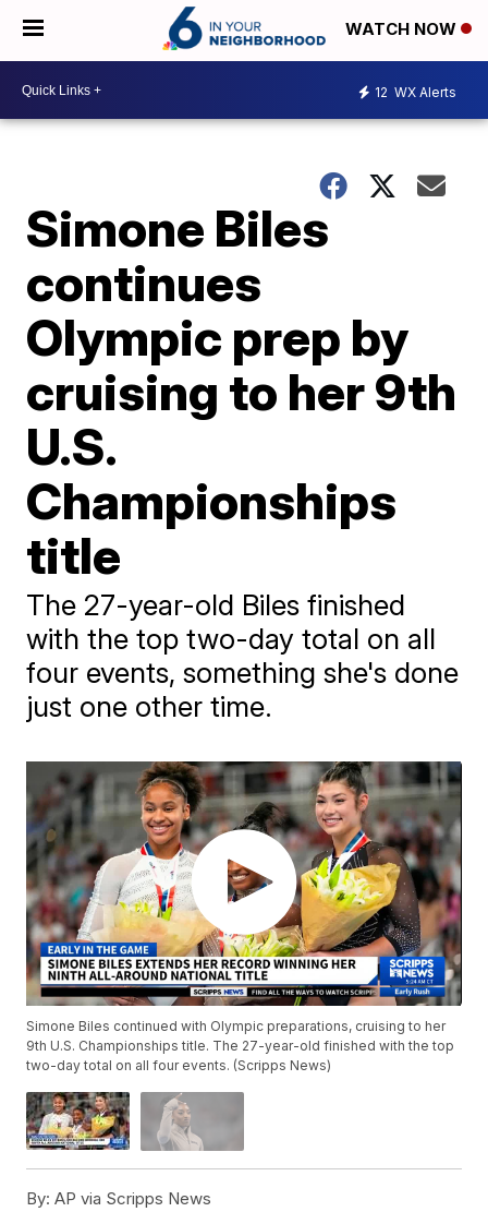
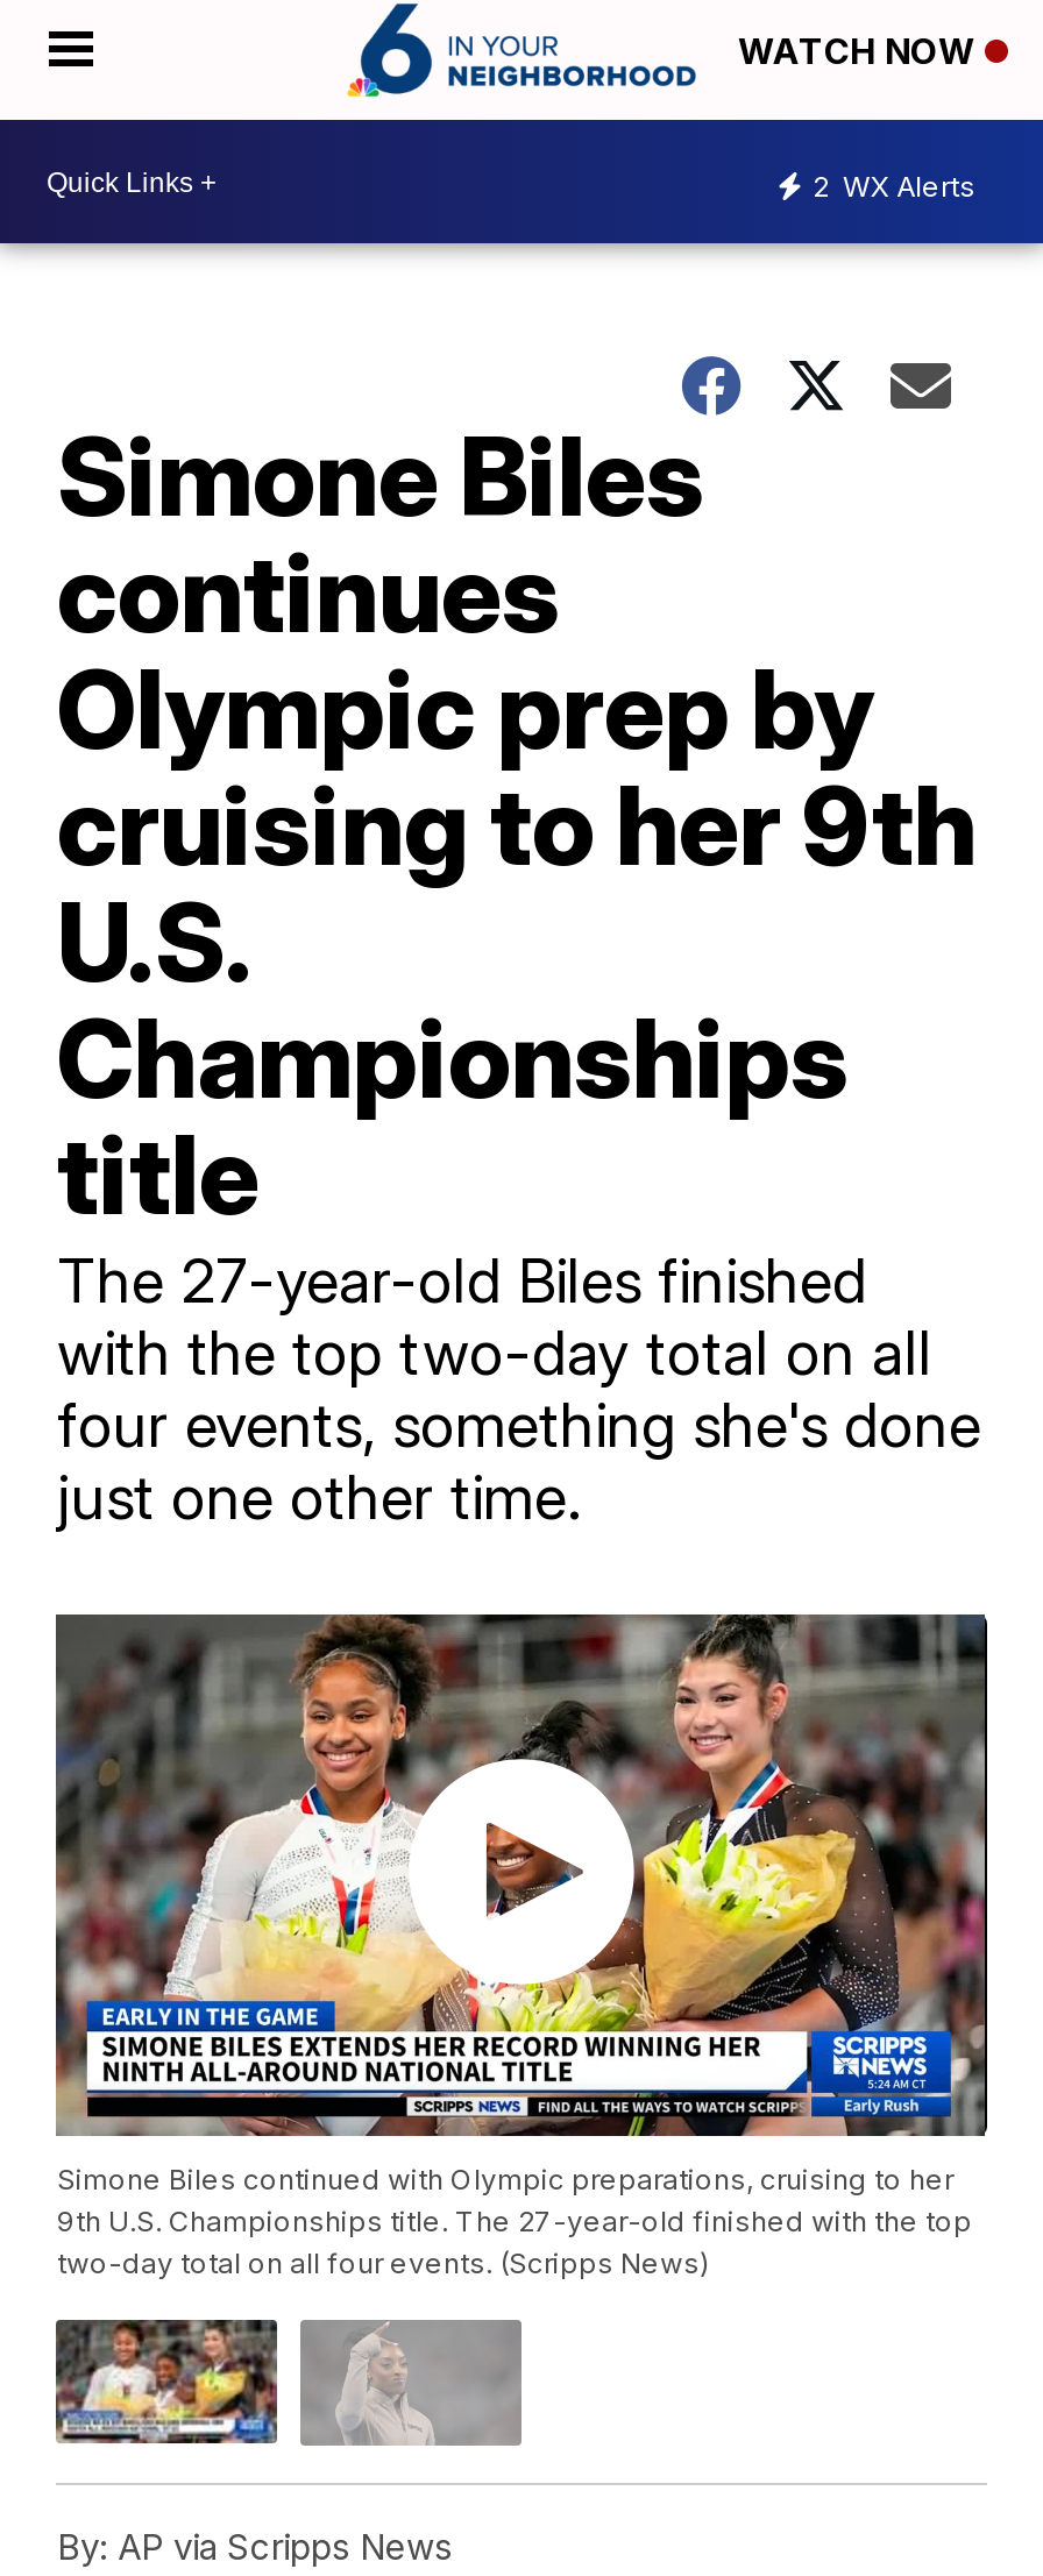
[375,83,456,100] 12 WX Alerts -> [813,168,975,203] 2 WX Alerts

